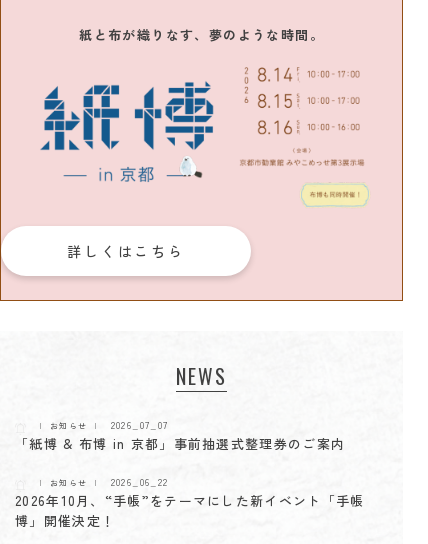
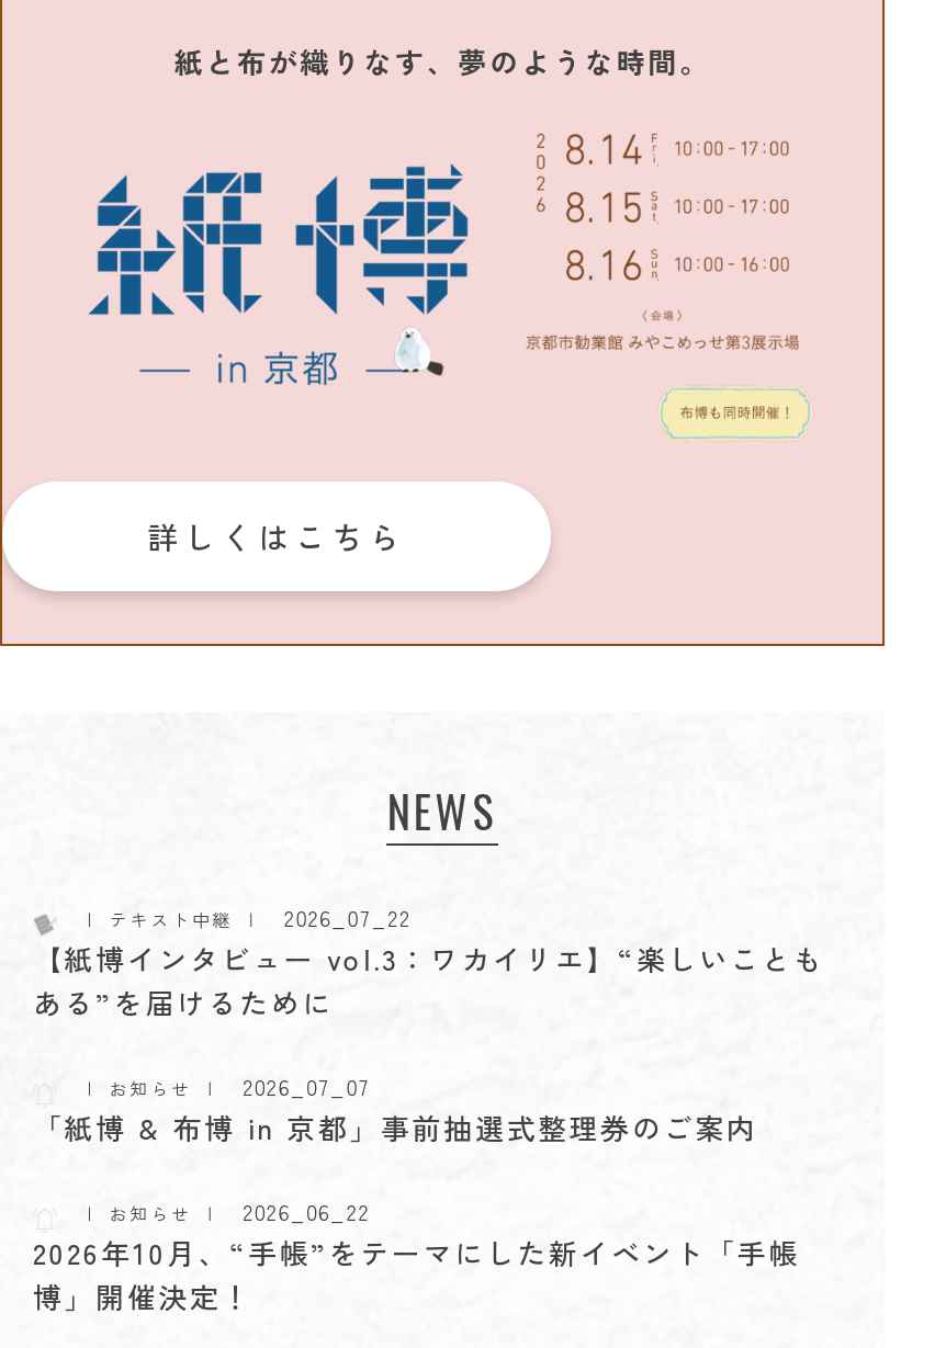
none -> [33,901,825,1024] テキスト中継 | 2026_07_22 | 【紙博インタビュー vol.3：ワカイリエ】“楽しいことも | ある”を届けるために

